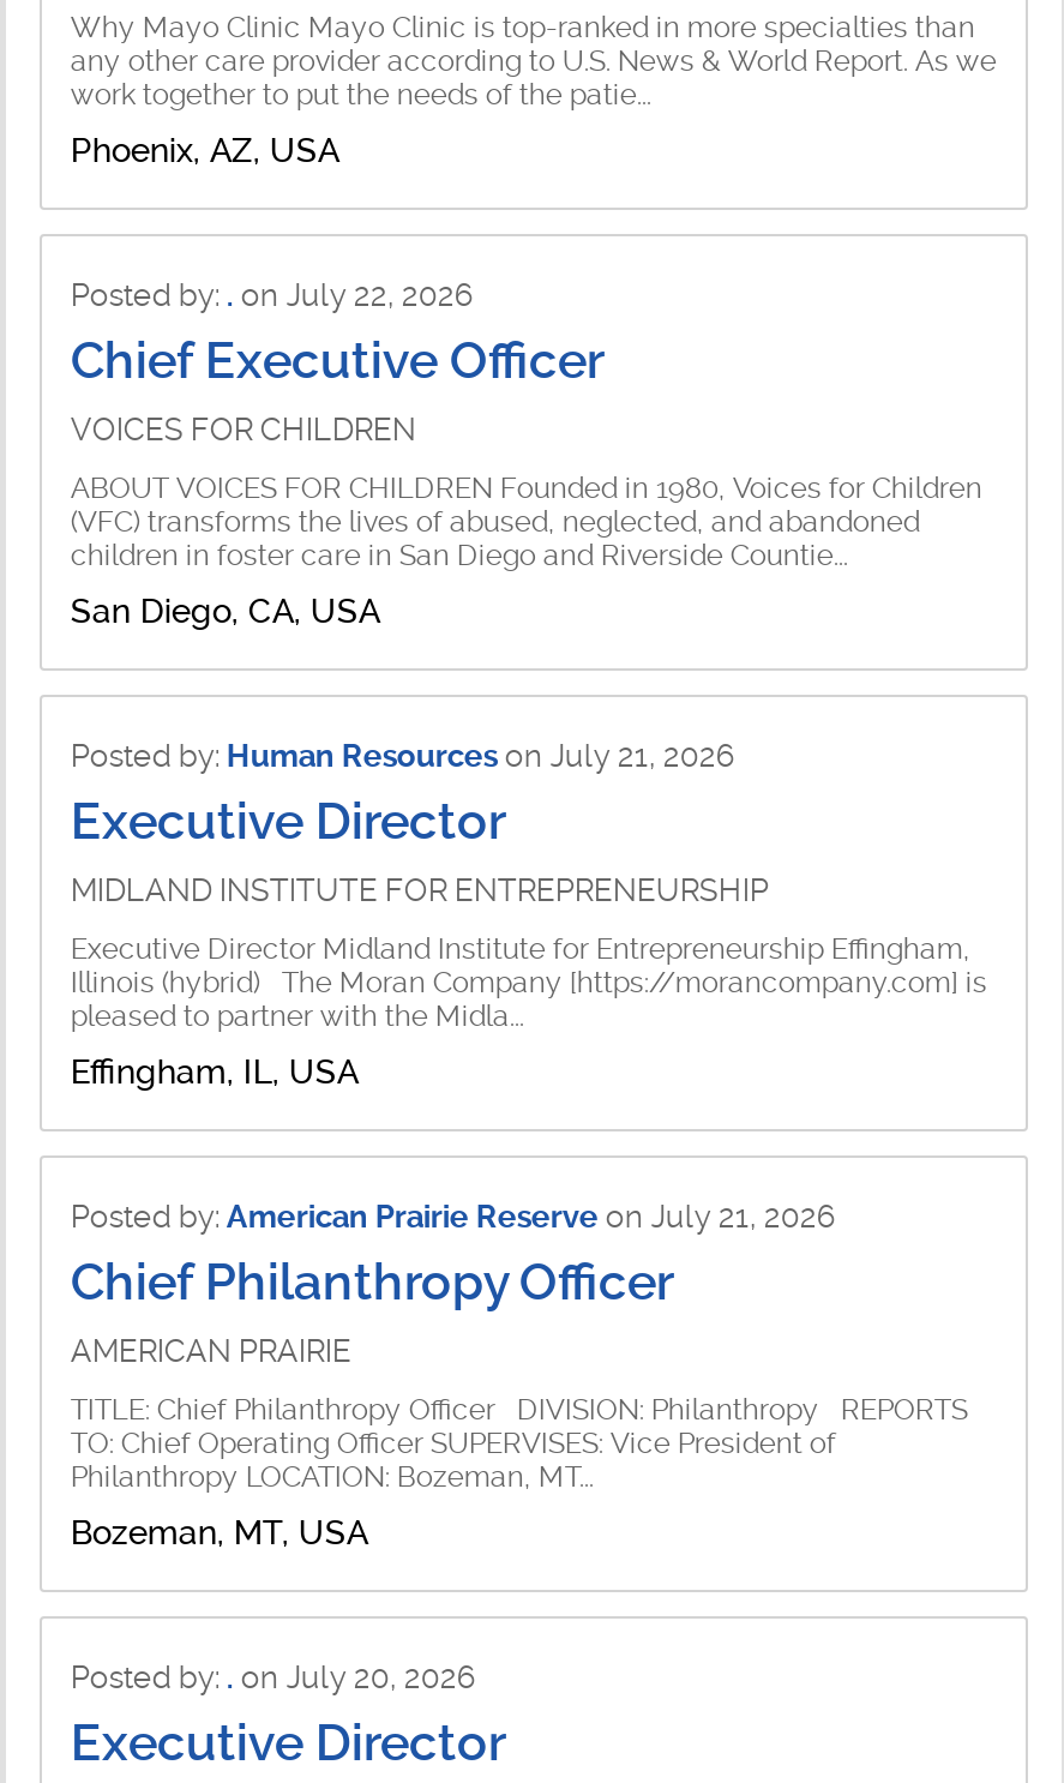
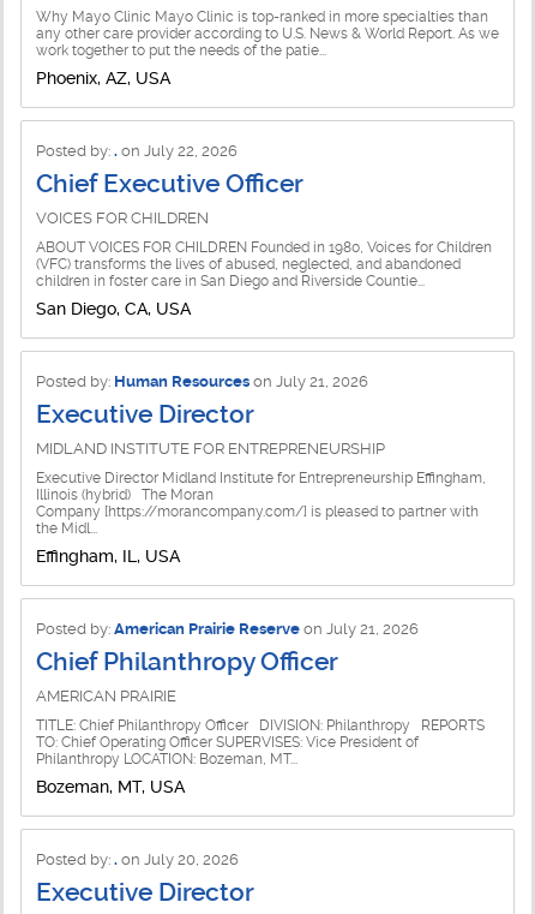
[71,966,987,1033] Illinois (hybrid) The Moran Company [https://morancompany.com] is | pleased to partner with the Midla... -> [36,486,479,537] Illinois (hybrid) The Moran | Company [https://morancompany.com/] is pleased to partner with | the Midl...

